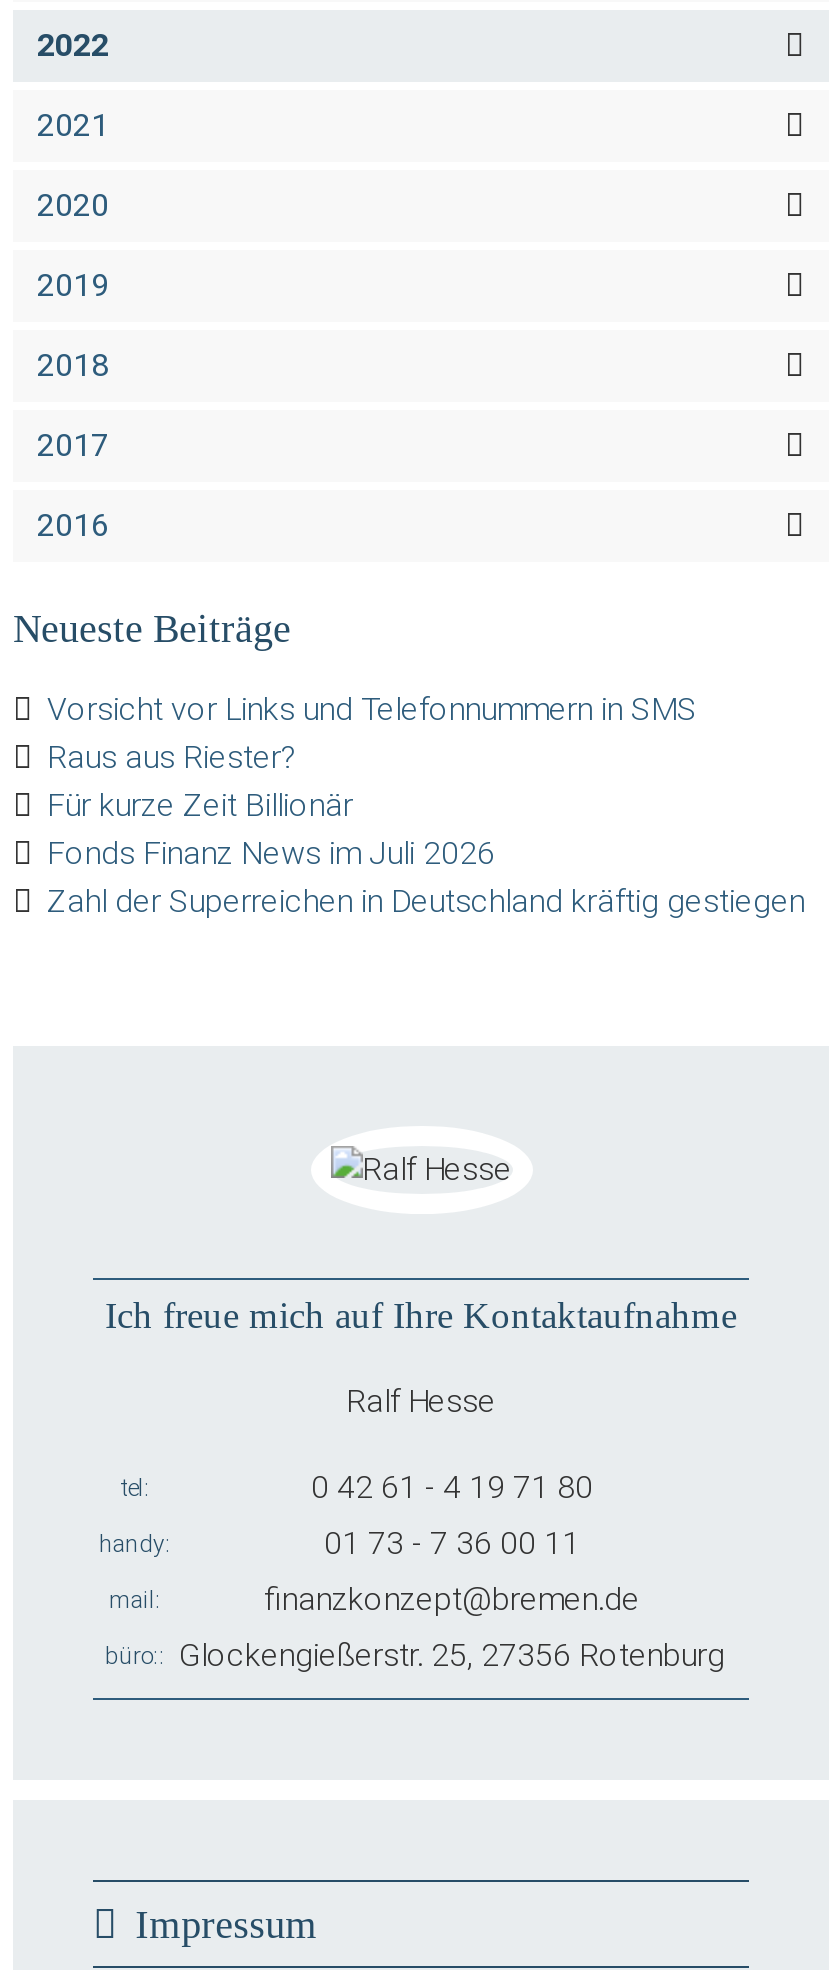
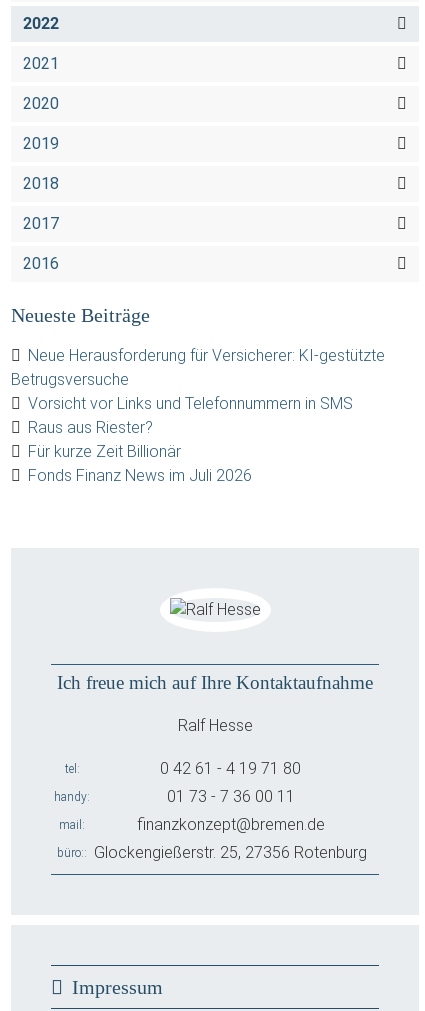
none -> [11,346,385,389] Neue Herausforderung für Versicherer: KI-gestützte | Betrugsversuche
moved [47,690,697,872] -> [28,394,353,485]: Vorsicht vor Links und Telefonnummern in SMS | Raus aus Riester? | Für kurze Zeit Billionär | Fonds Finanz News im Juli 2026
[47,882,805,920] Zahl der Superreichen in Deutschland kräftig gestiegen -> none

